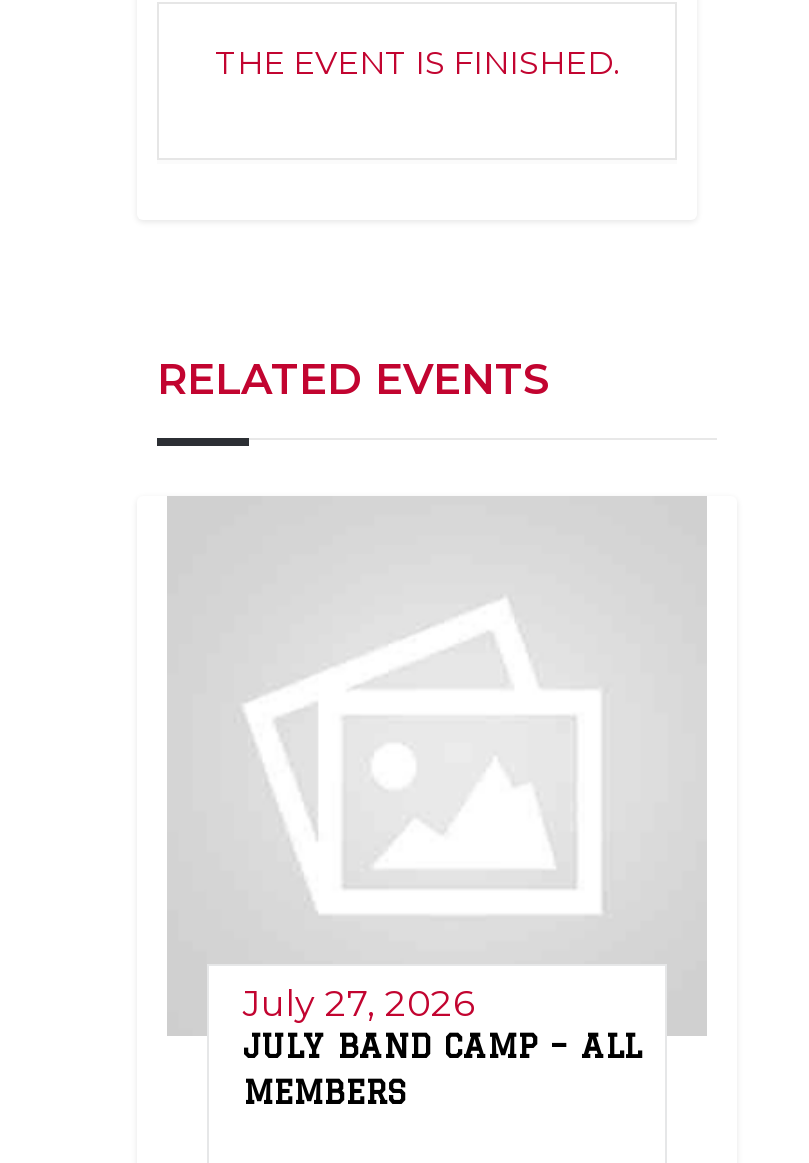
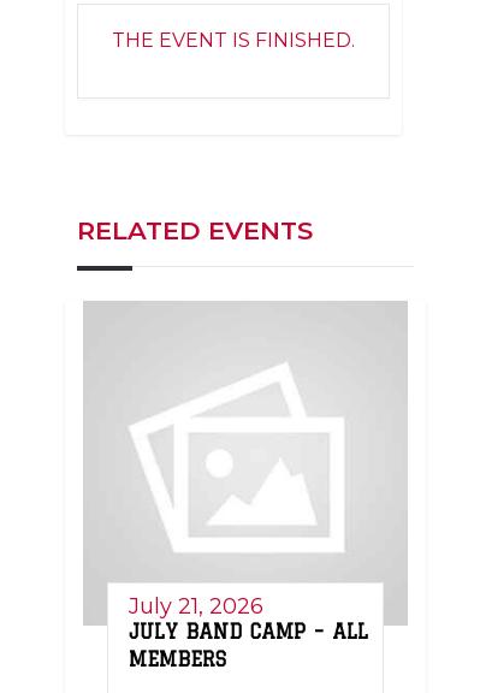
[243,981,475,1025] July 27, 2026 -> [129,593,263,619] July 21, 2026

